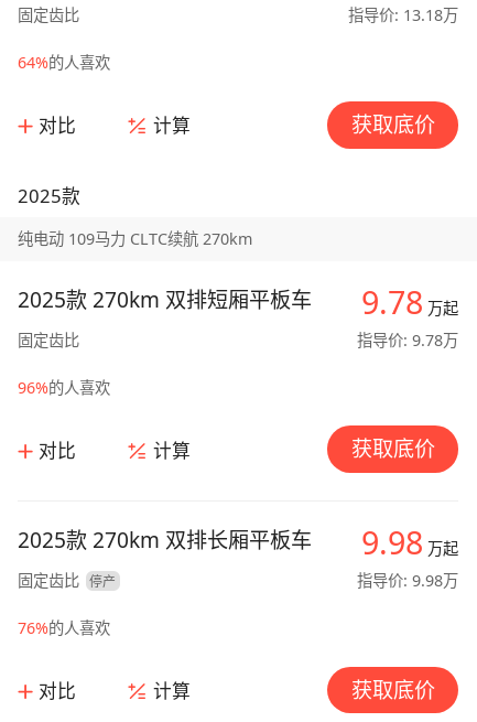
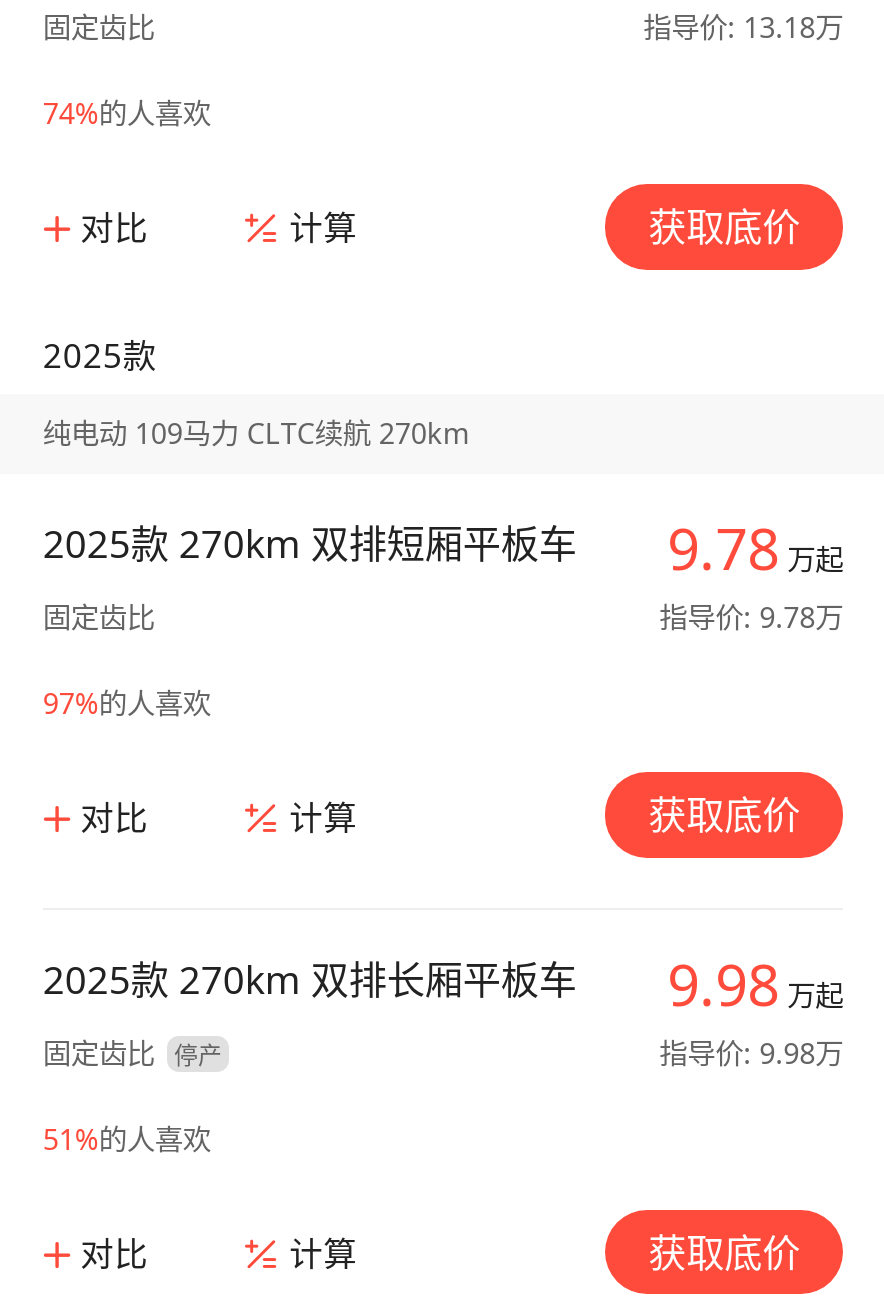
[18,52,110,73] 64%的人喜欢 -> [43,95,211,133] 74%的人喜欢
[18,377,110,398] 96%的人喜欢 -> [43,684,211,722] 97%的人喜欢
[18,617,110,638] 76%的人喜欢 -> [43,1120,211,1158] 51%的人喜欢

